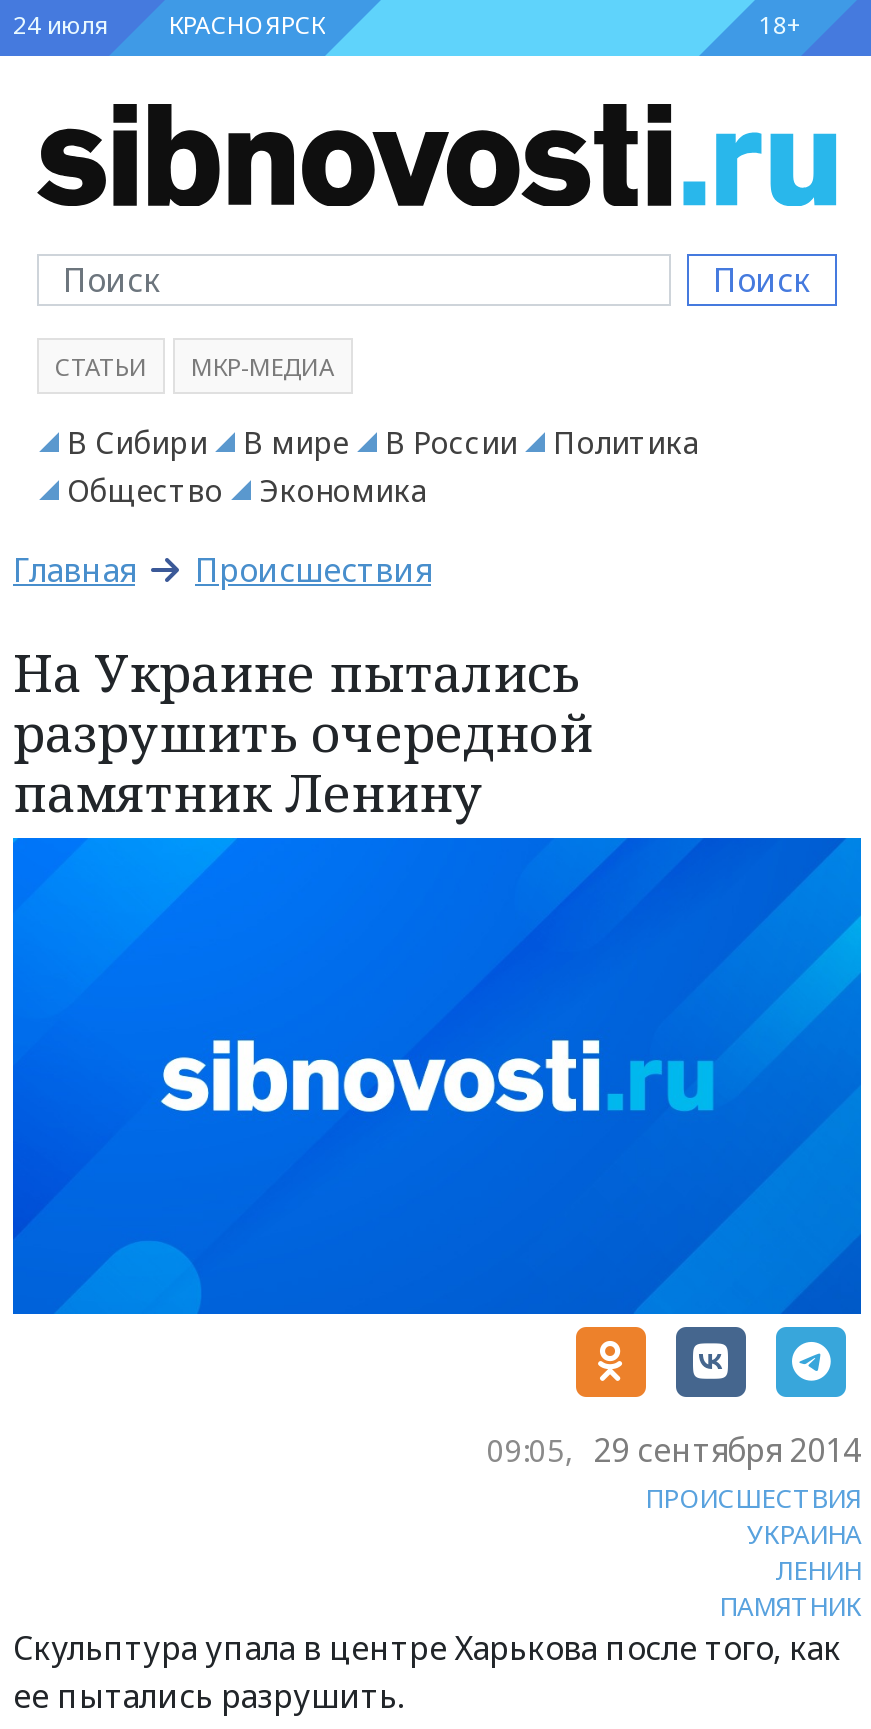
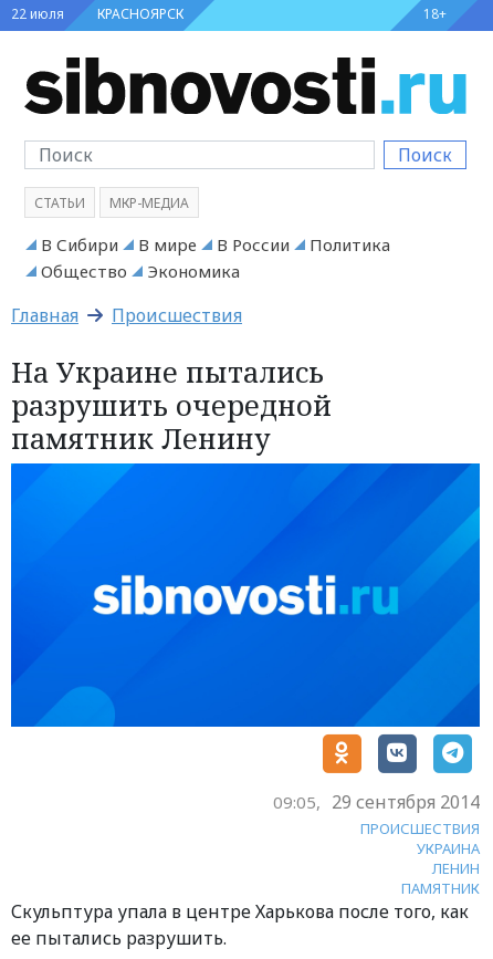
[13,8,325,42] 24 июля КРАСНОЯРСК -> [11,4,183,23] 22 июля КРАСНОЯРСК

